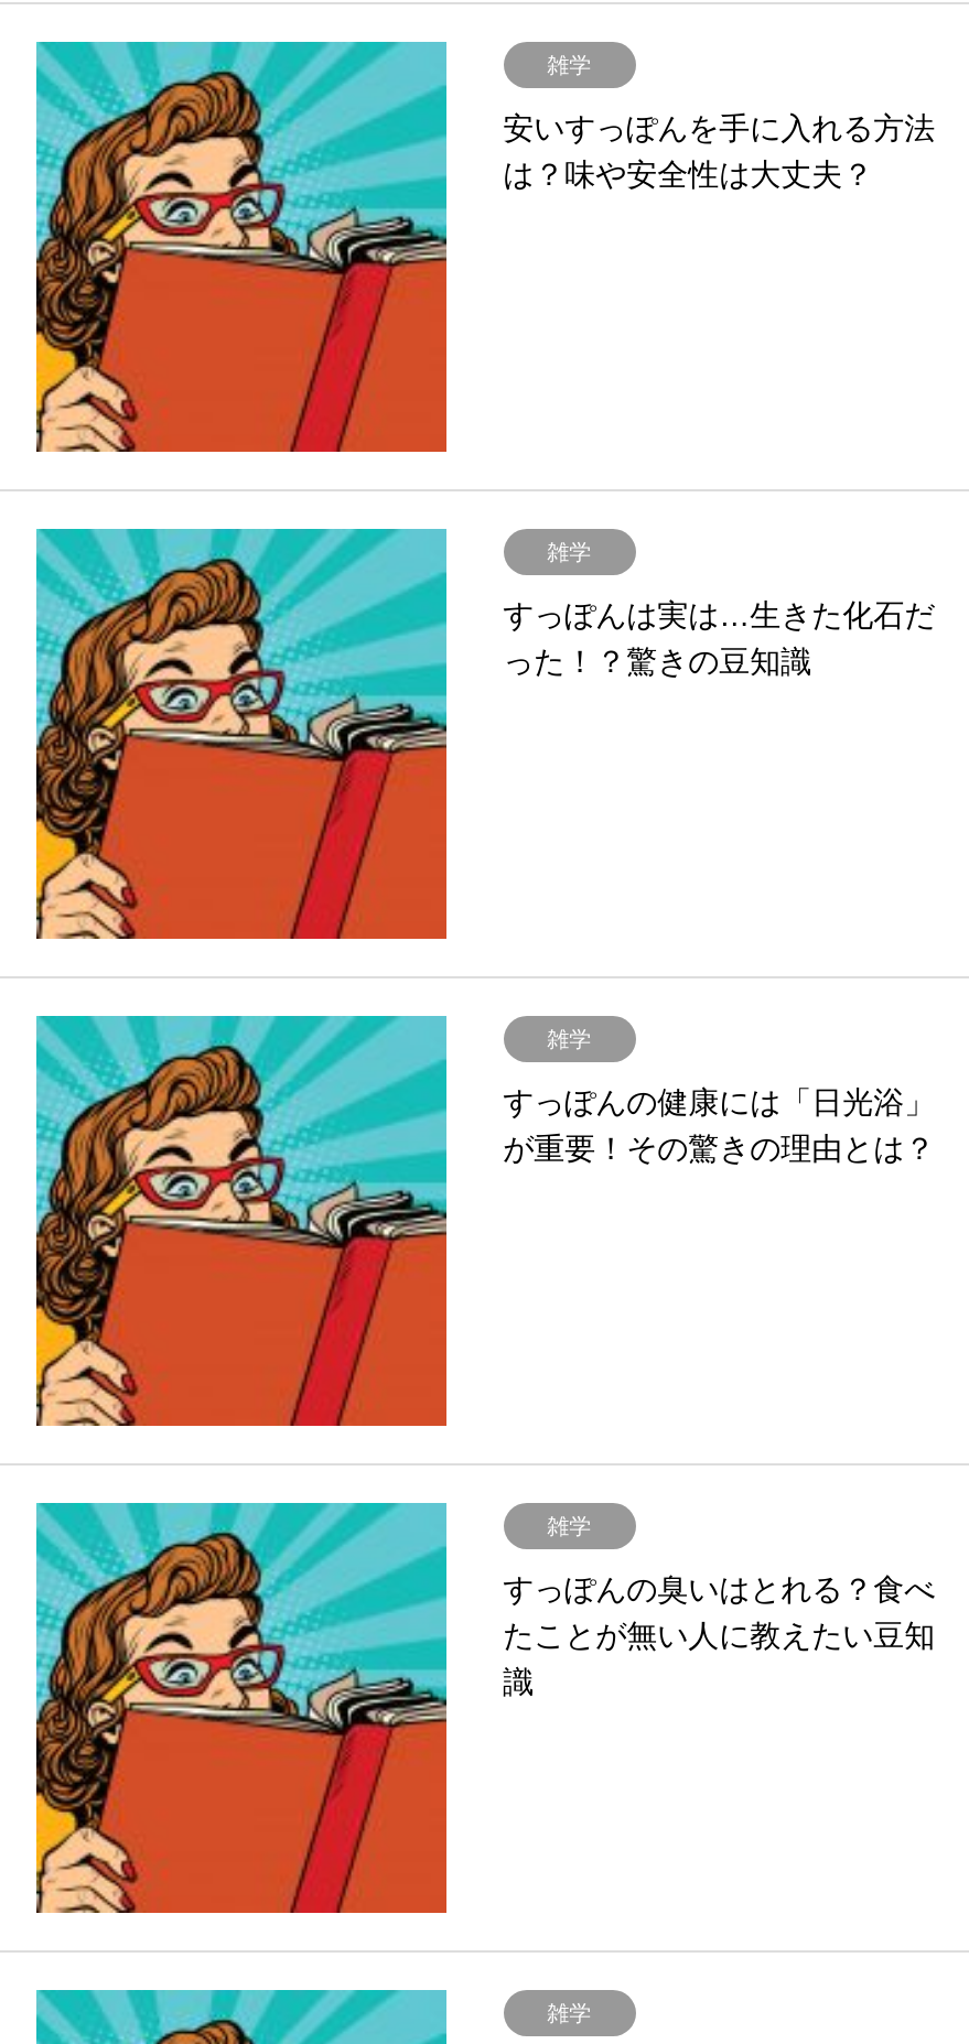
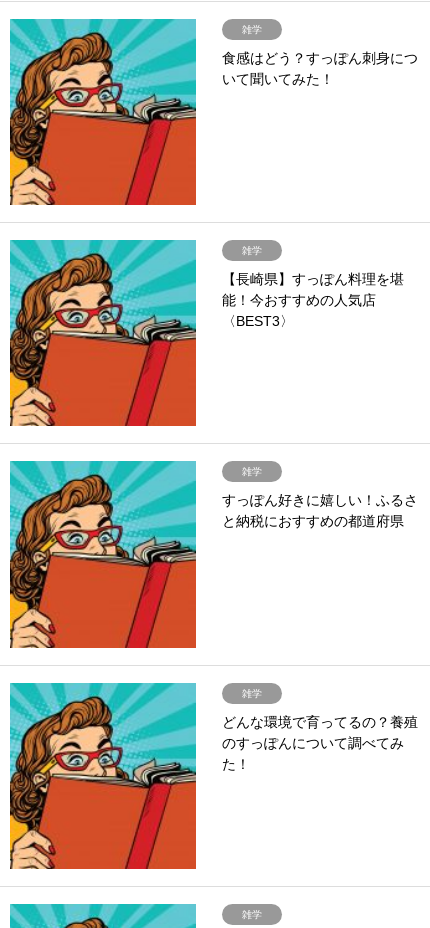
[503,109,935,191] 安いすっぽんを手に入れる方法 | は？味や安全性は大丈夫？ -> [222,50,418,87] 食感はどう？すっぽん刺身につ | いて聞いてみた！
[503,597,935,678] すっぽんは実は…生きた化石だ | った！？驚きの豆知識 -> [222,271,404,329] 【長崎県】すっぽん料理を堪 | 能！今おすすめの人気店 | 〈BEST3〉
[503,1084,935,1166] すっぽんの健康には「日光浴」 | が重要！その驚きの理由とは？ -> [222,492,418,529] すっぽん好きに嬉しい！ふるさ | と納税におすすめの都道府県
[503,1572,935,1699] すっぽんの臭いはとれる？食べ | たことが無い人に教えたい豆知 | 識 -> [222,714,418,772] どんな環境で育ってるの？養殖 | のすっぽんについて調べてみ | た！

